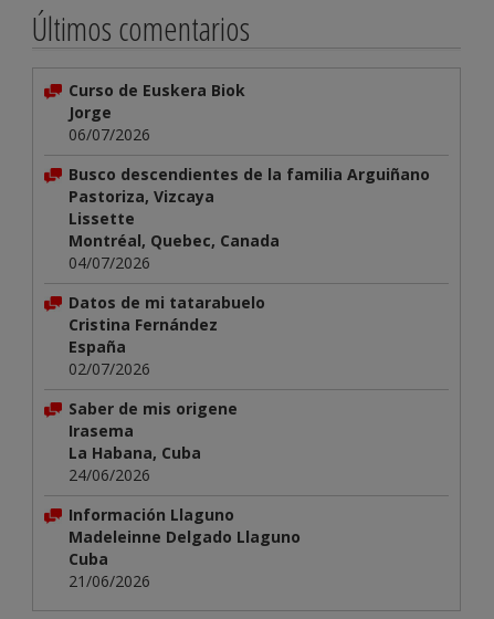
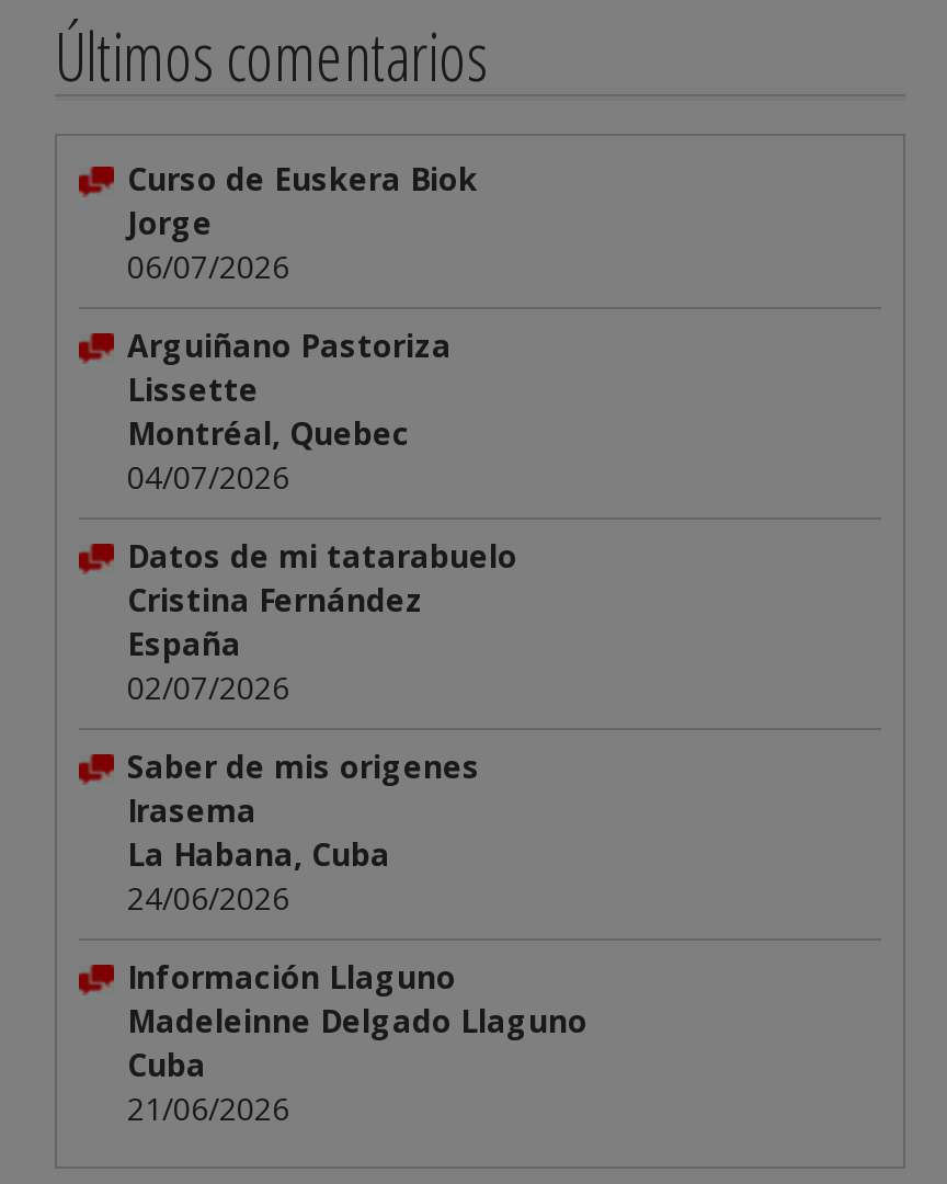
[69,164,430,207] Busco descendientes de la familia Arguiñano | Pastoriza, Vizcaya -> [127,325,452,366] Arguiñano Pastoriza
[69,230,280,251] Montréal, Quebec, Canada -> [127,412,410,454] Montréal, Quebec
[69,398,238,419] Saber de mis origene -> [127,745,480,787] Saber de mis origenes

